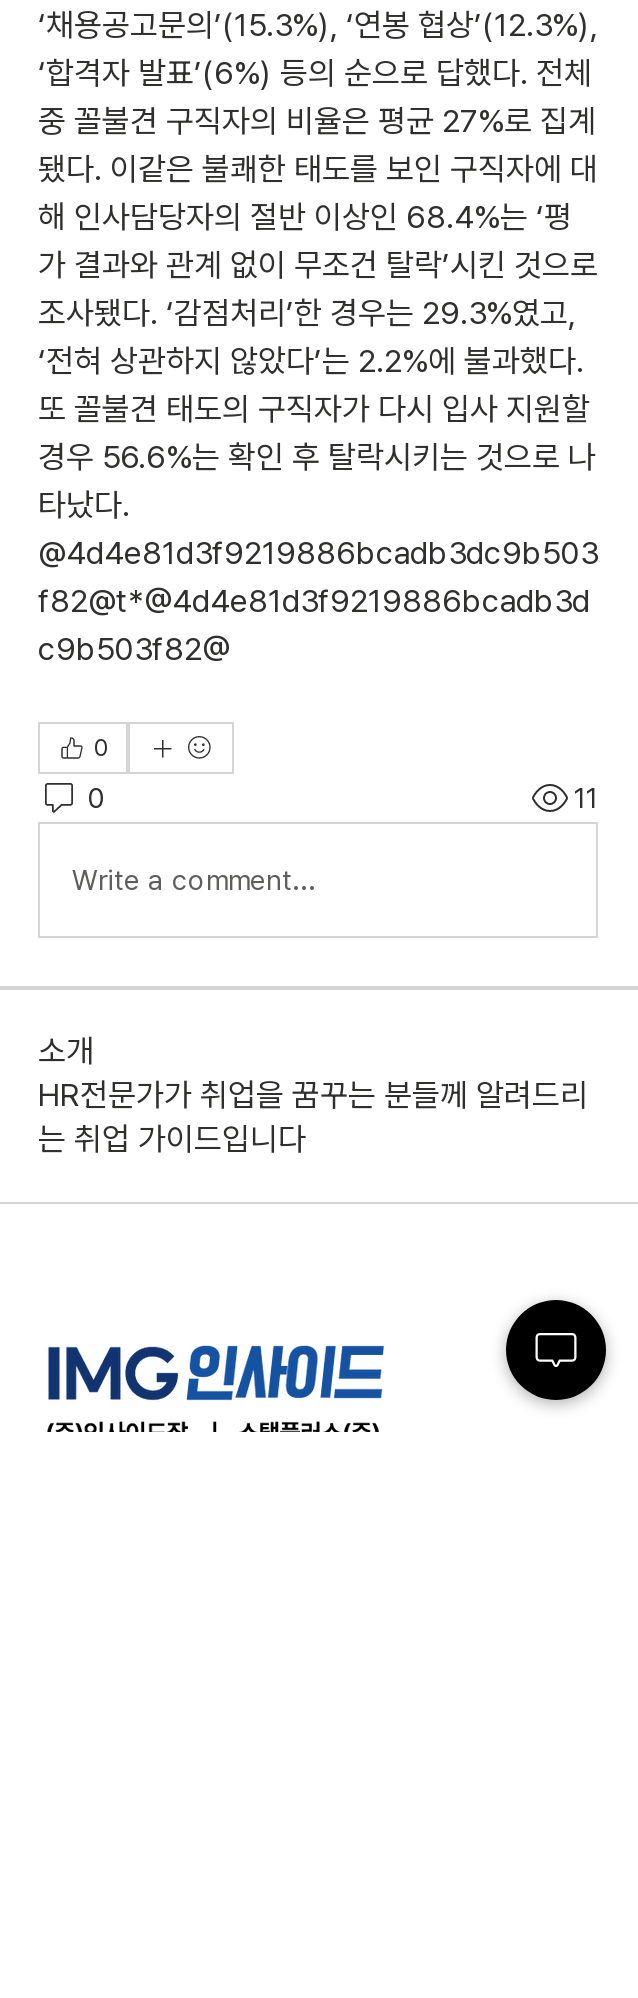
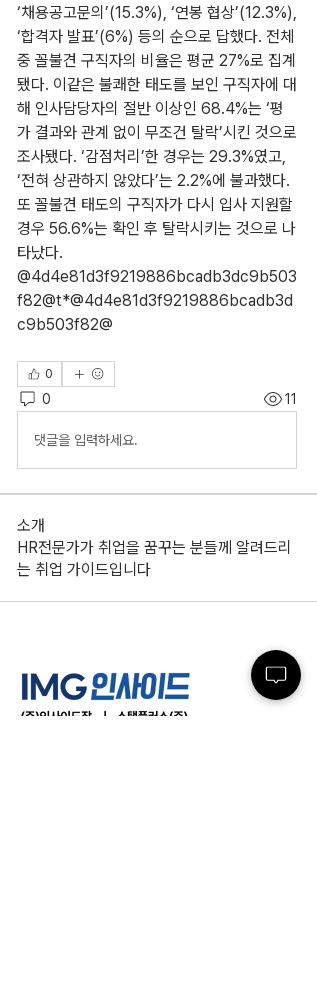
[72,863,316,895] Write a comment... -> [34,431,138,447] 댓글을 입력하세요.

